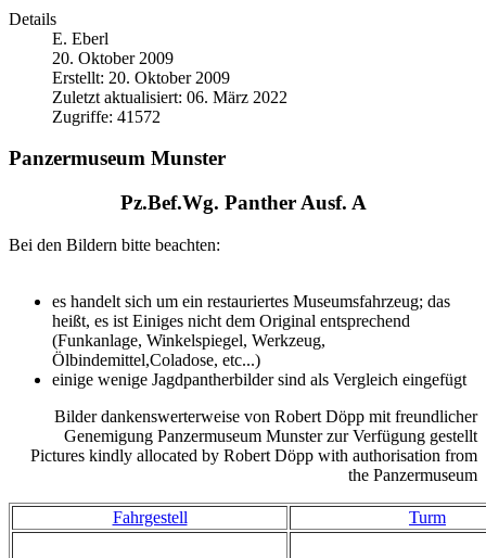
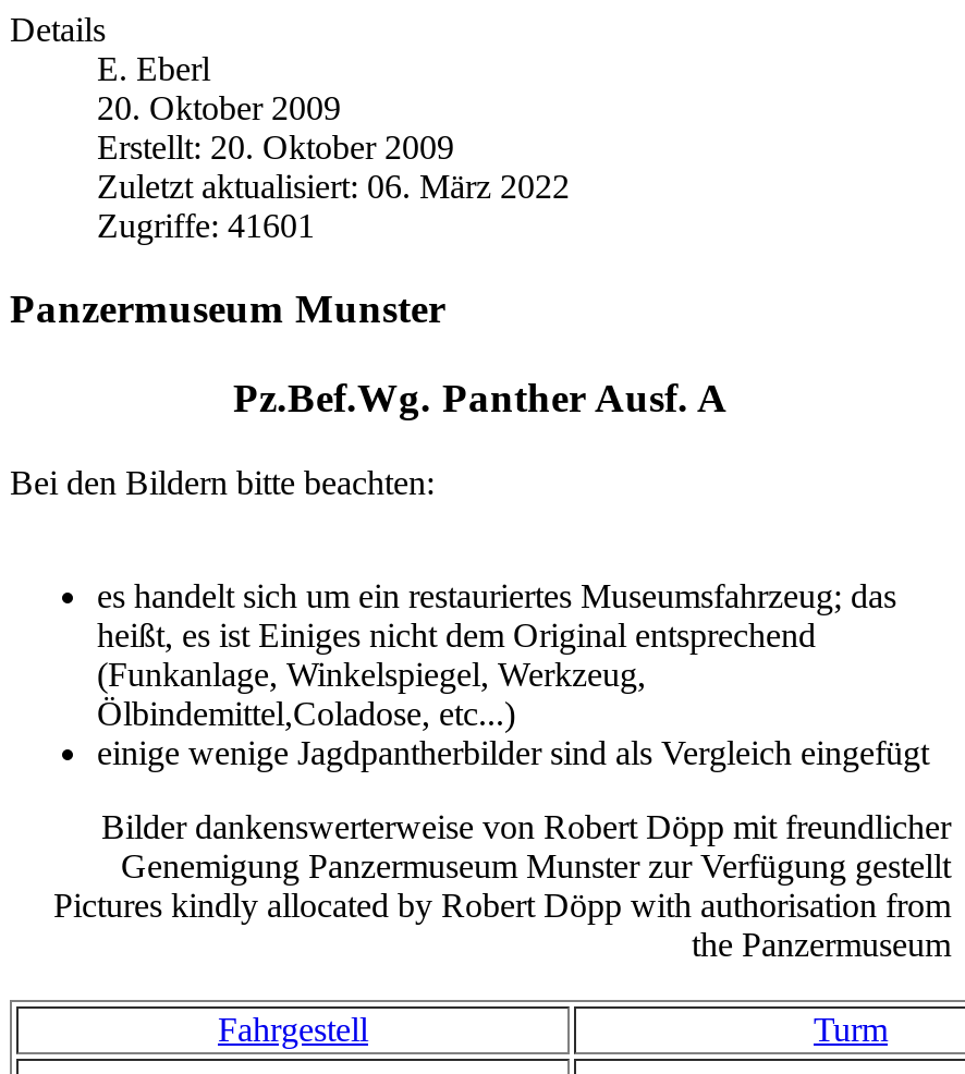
[52,107,161,126] Zugriffe: 41572 -> [97,206,315,243] Zugriffe: 41601

